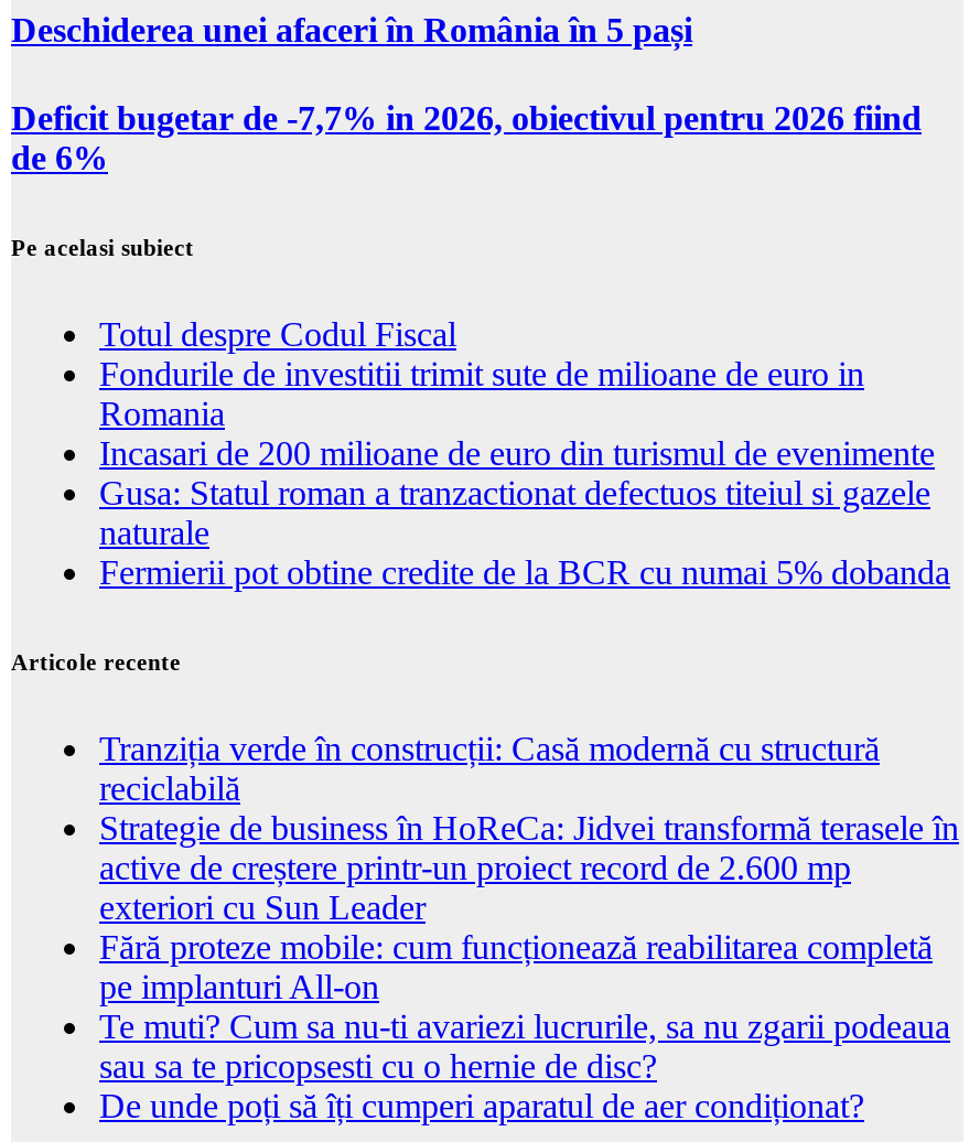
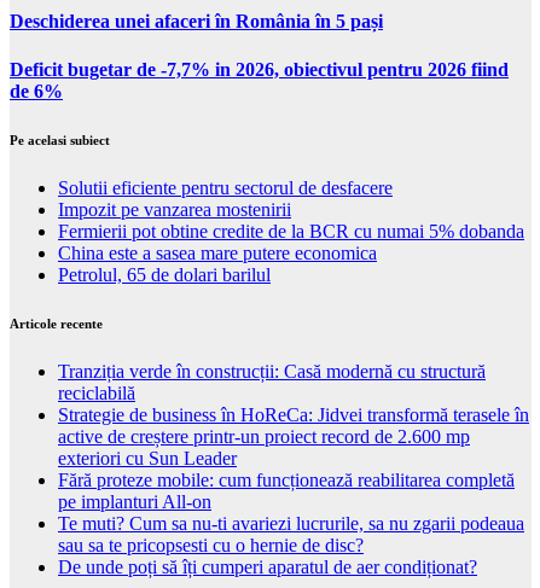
[99,315,935,550] Totul despre Codul Fiscal | Fondurile de investitii trimit sute de milioane de euro in | Romania | Incasari de 200 milioane de euro din turismul de evenimente | Gusa: Statul roman a tranzactionat defectuos titeiul si gazele | naturale -> [58,177,393,219] Solutii eficiente pentru sectorul de desfacere | Impozit pe vanzarea mostenirii
moved [99,553,950,590] -> [58,221,524,241]: Fermierii pot obtine credite de la BCR cu numai 5% dobanda
none -> [58,242,377,285] China este a sasea mare putere economica | Petrolul, 65 de dolari barilul

